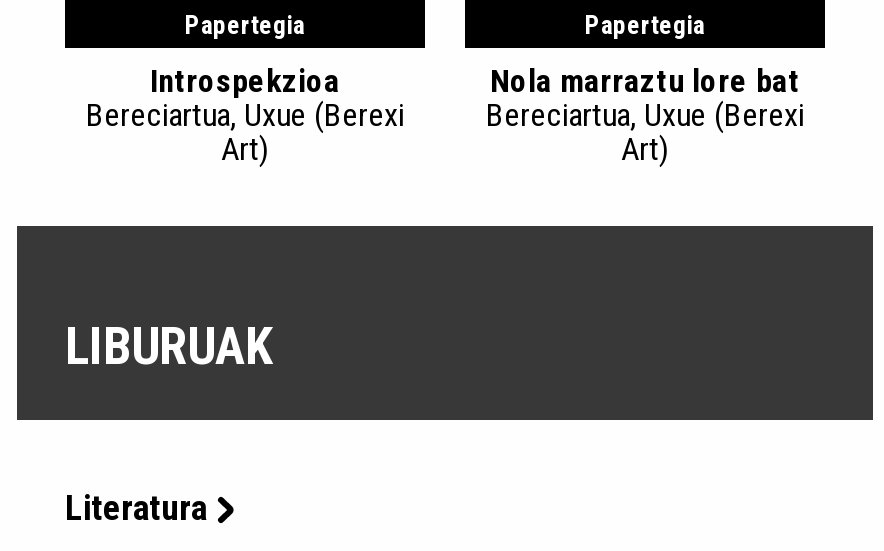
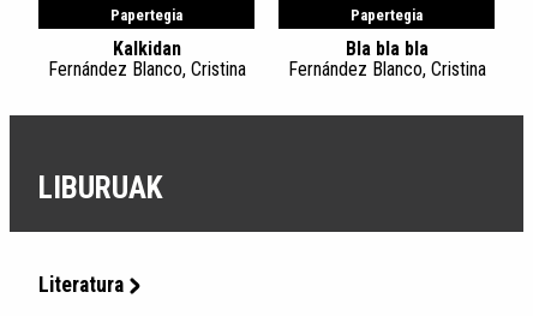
[86,62,404,168] Introspekzioa | Bereciartua, Uxue (Berexi | Art) -> [47,37,245,80] Kalkidan | Fernández Blanco, Cristina
[486,62,804,168] Nola marraztu lore bat | Bereciartua, Uxue (Berexi | Art) -> [288,37,486,80] Bla bla bla | Fernández Blanco, Cristina

